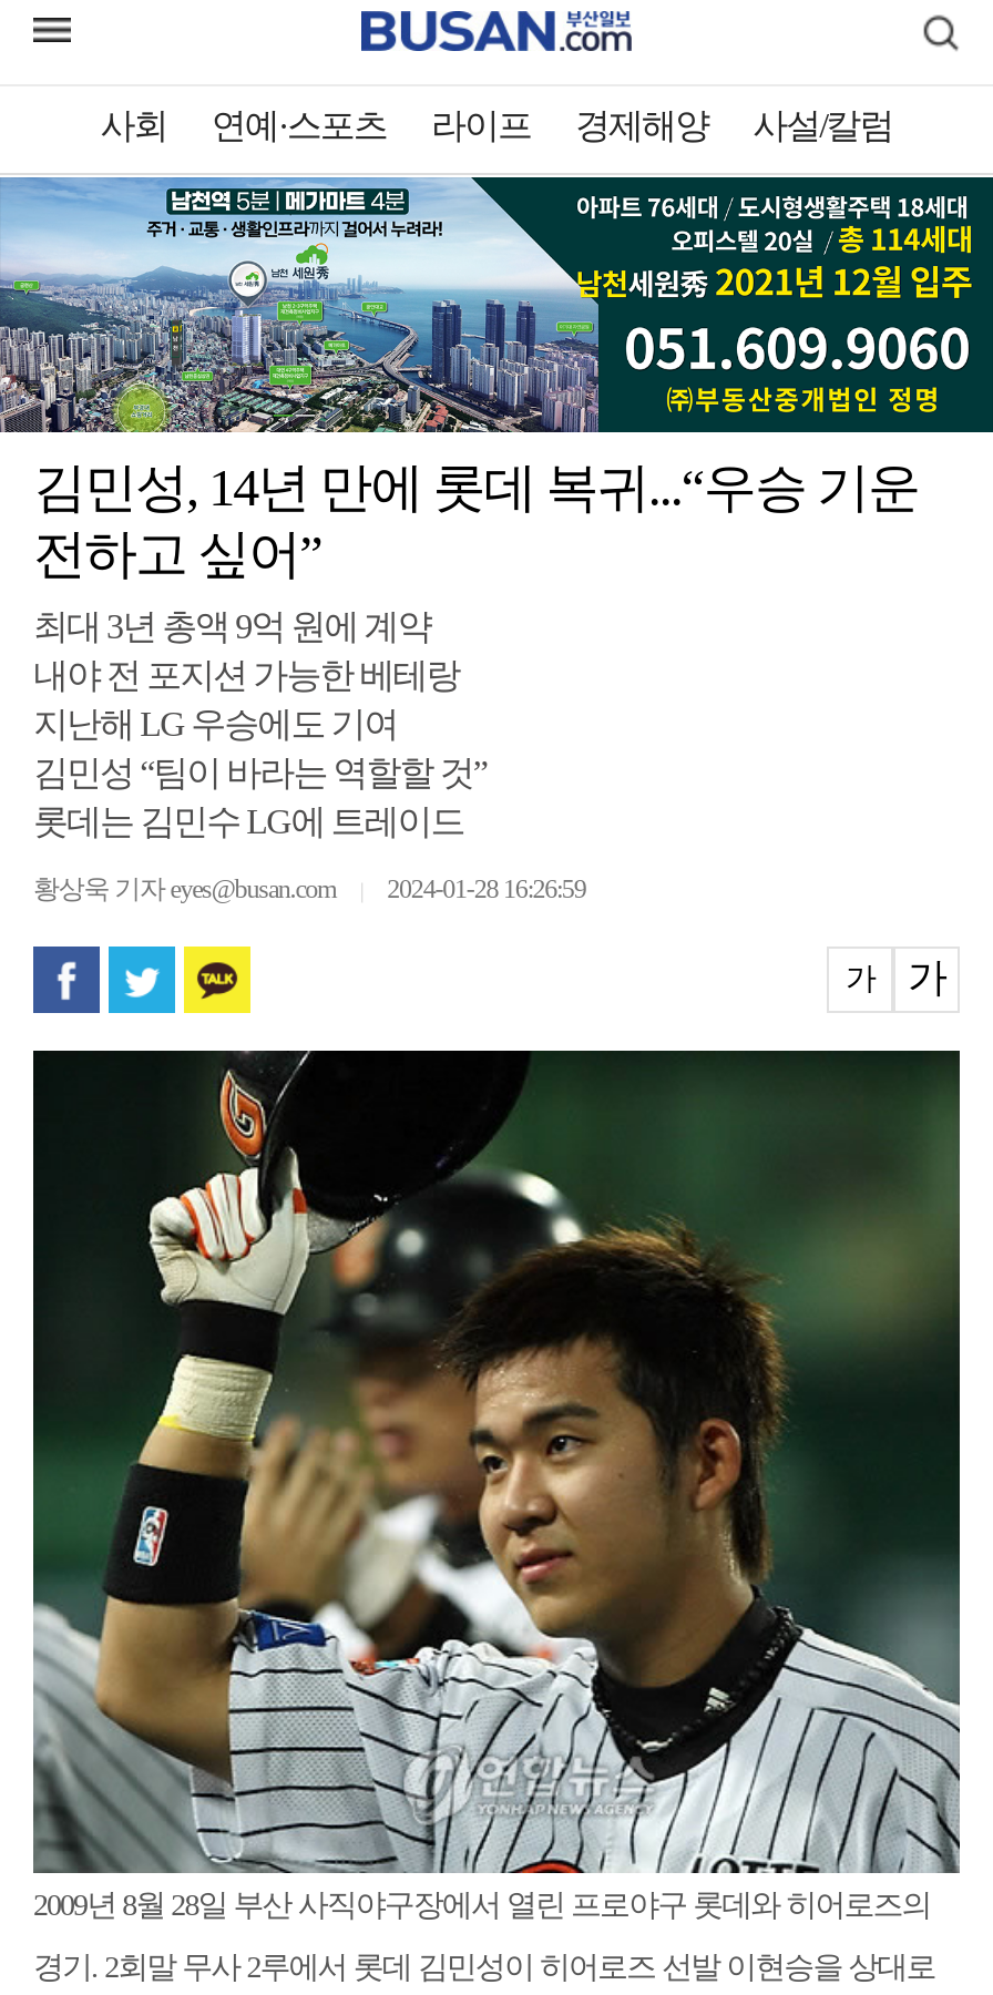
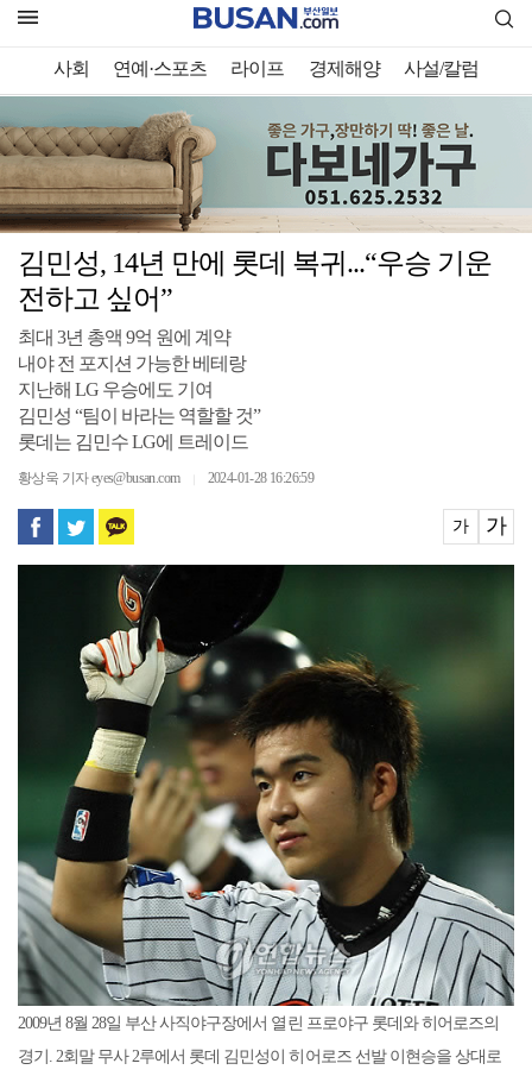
[7,175,986,434] [image] -> [4,96,528,233] [image]

